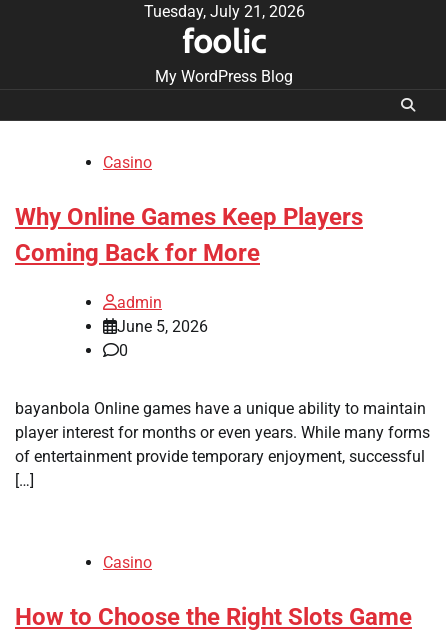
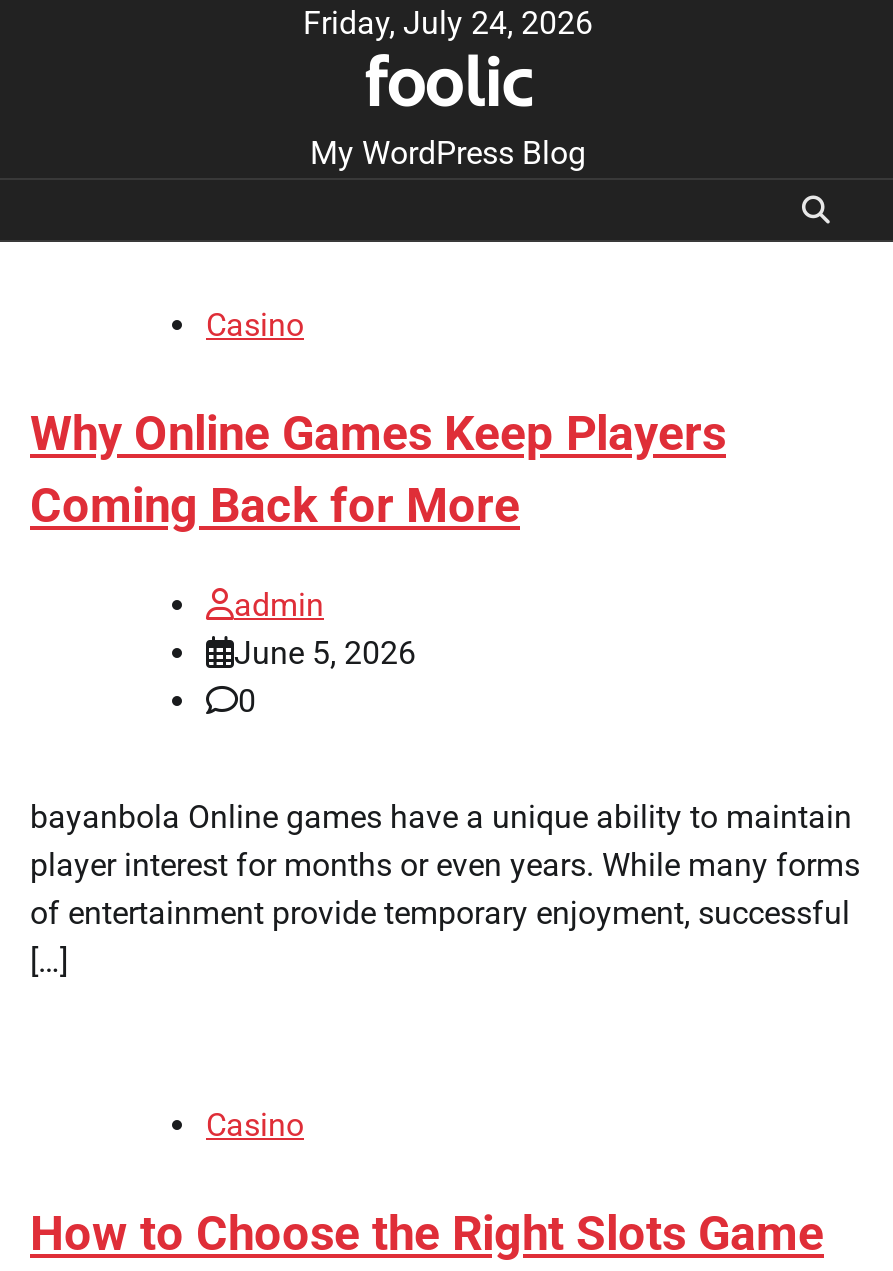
[143,2,304,21] Tuesday, July 21, 2026 -> [303,4,593,42] Friday, July 24, 2026

